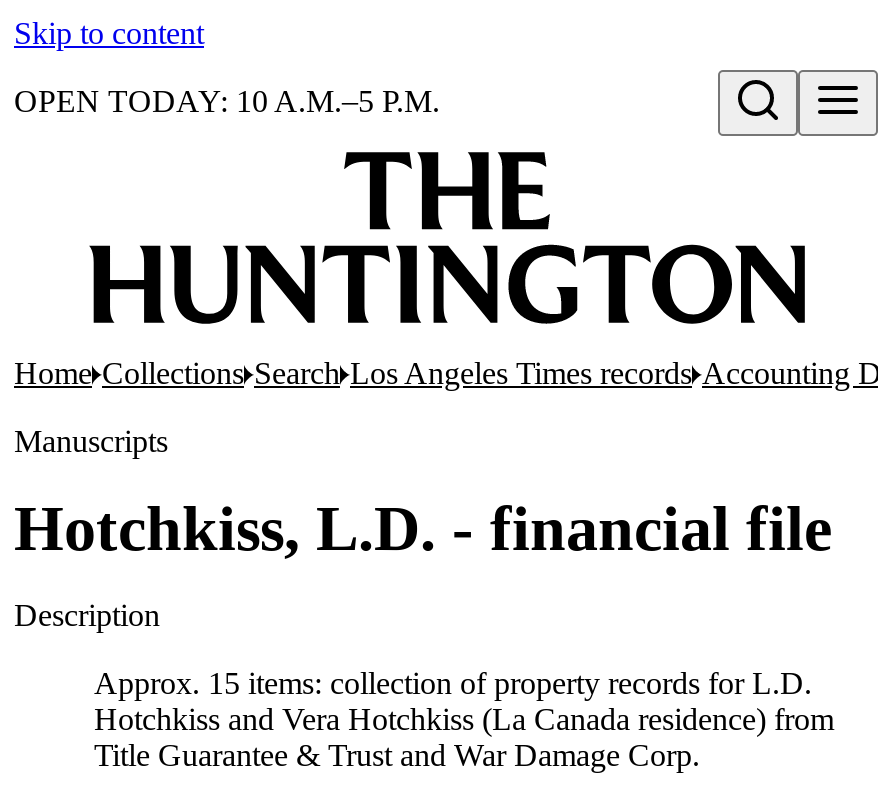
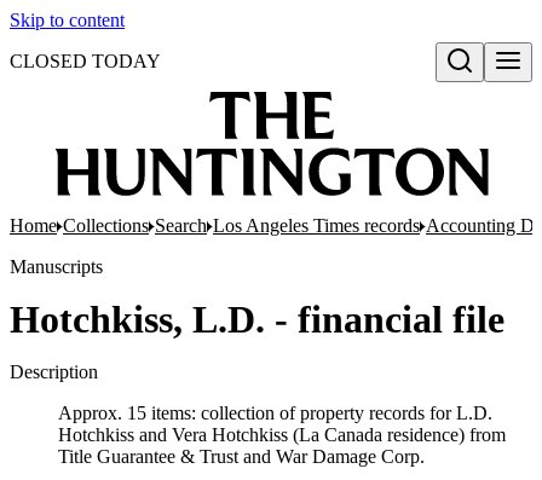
[14,84,440,118] OPEN TODAY: 10 A.M.–5 P.M. -> [10,51,161,71] CLOSED TODAY

